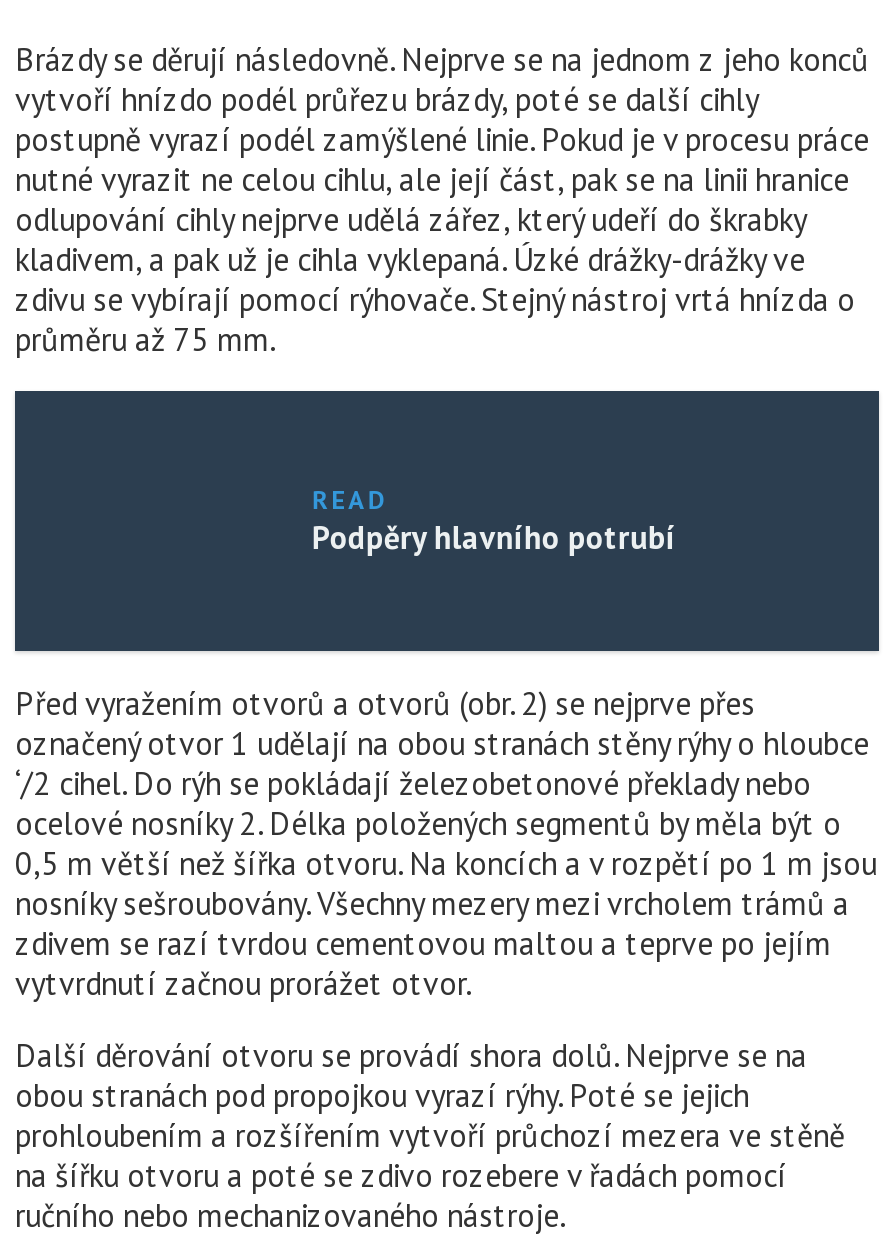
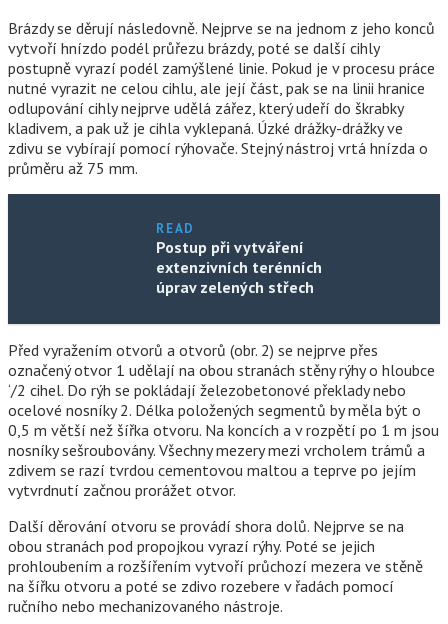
moved [312,482,389,516] -> [156,220,195,237]: READ
[312,516,676,556] Podpěry hlavního potrubí -> [156,237,322,297] Postup při vytváření | extenzivních terénních | úprav zelených střech

